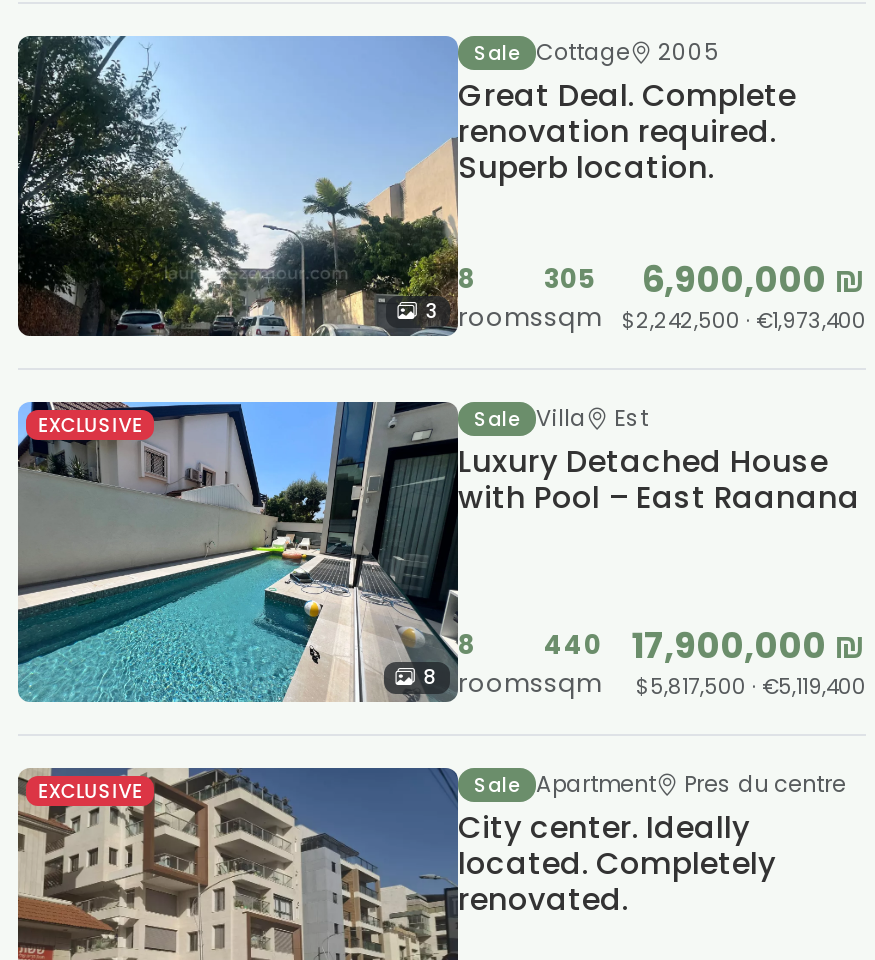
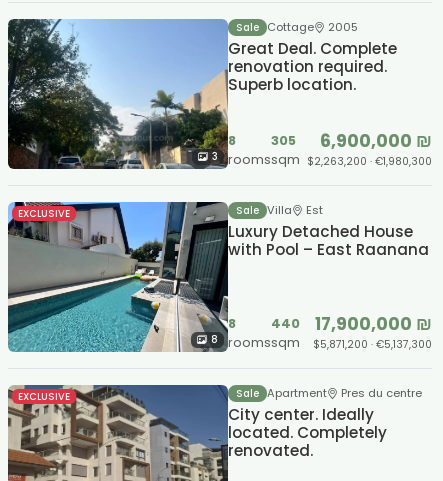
[426,298,866,336] 3 rooms sqm $2,242,500 · €1,973,400 -> [212,150,432,169] 3 rooms sqm $2,263,200 · €1,980,300
[424,664,866,702] 8 rooms sqm $5,817,500 · €5,119,400 -> [211,333,432,352] 8 rooms sqm $5,871,200 · €5,137,300

